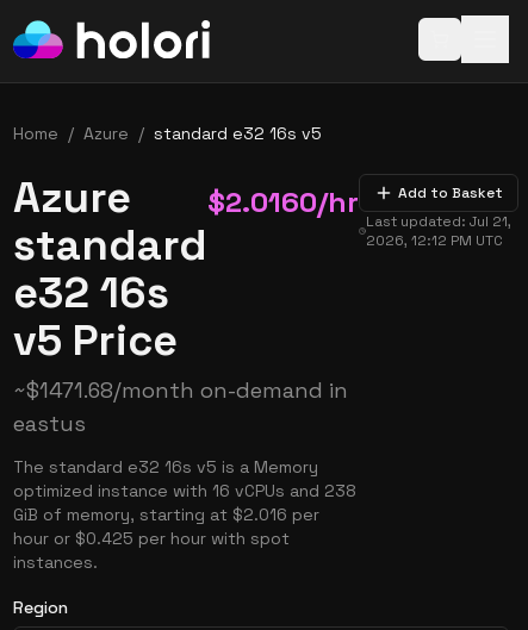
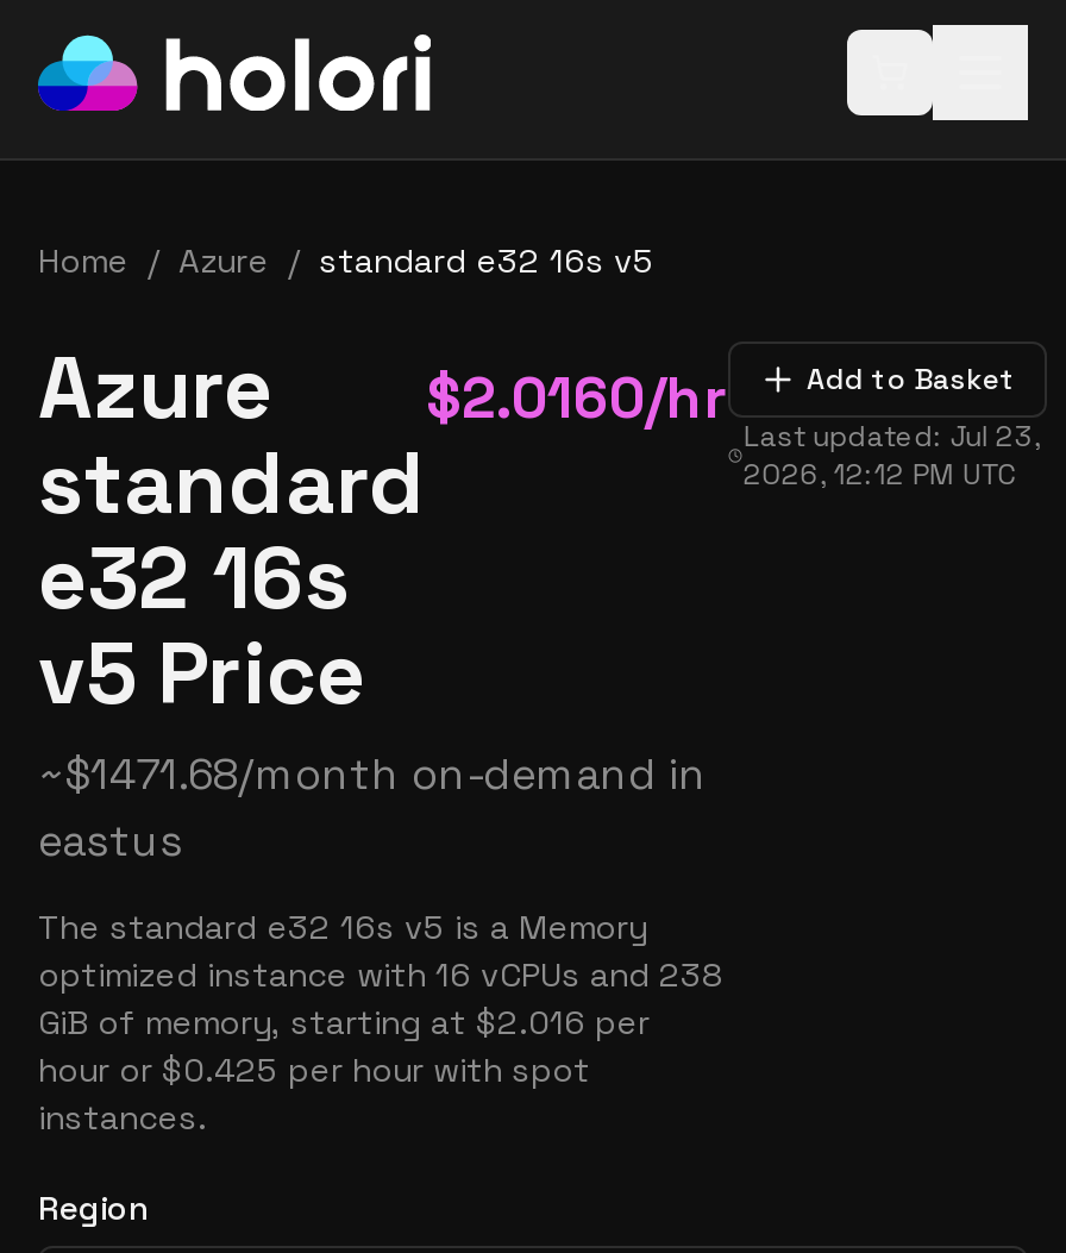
[366,212,512,231] Last updated: Jul 21, -> [743,418,1041,456] Last updated: Jul 23,

